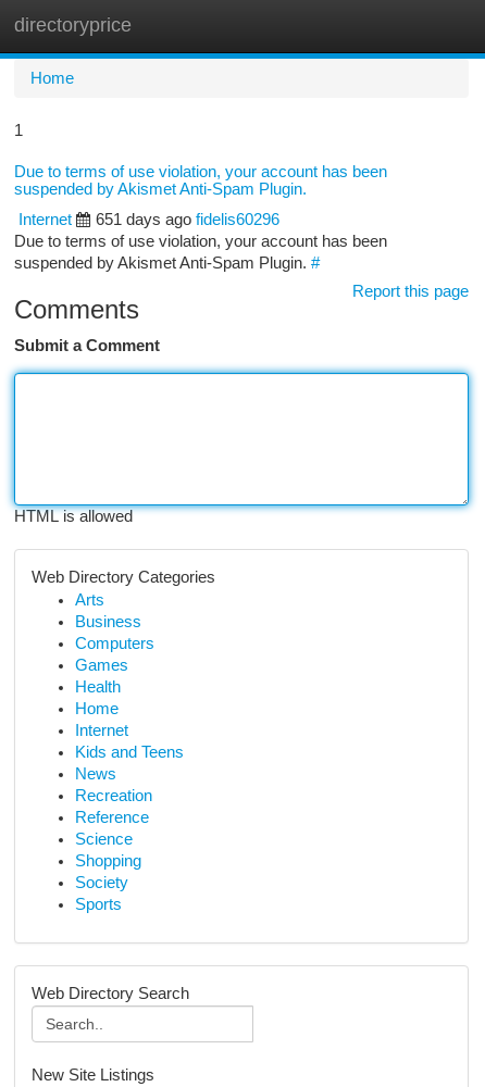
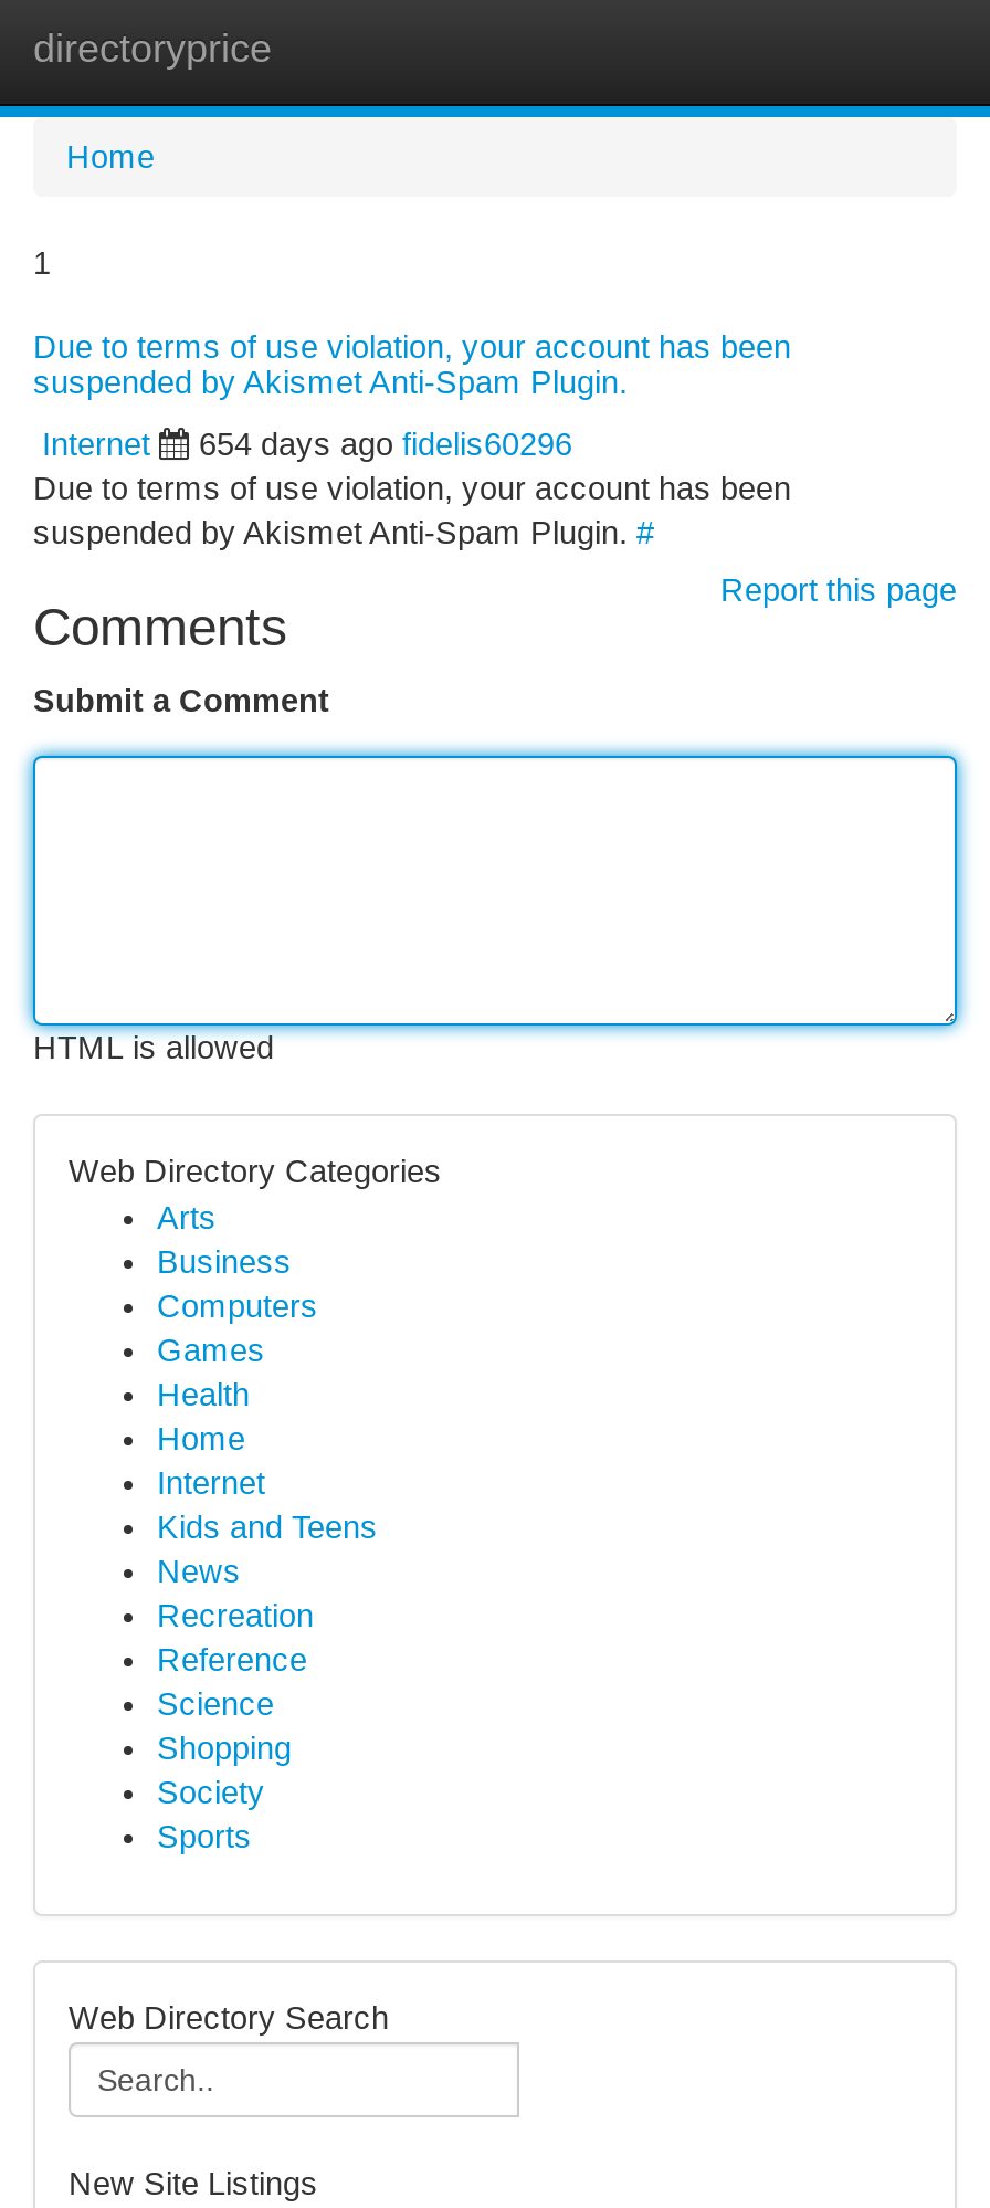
[96,211,279,228] 651 days ago fidelis60296 -> [199,427,572,462] 654 days ago fidelis60296

